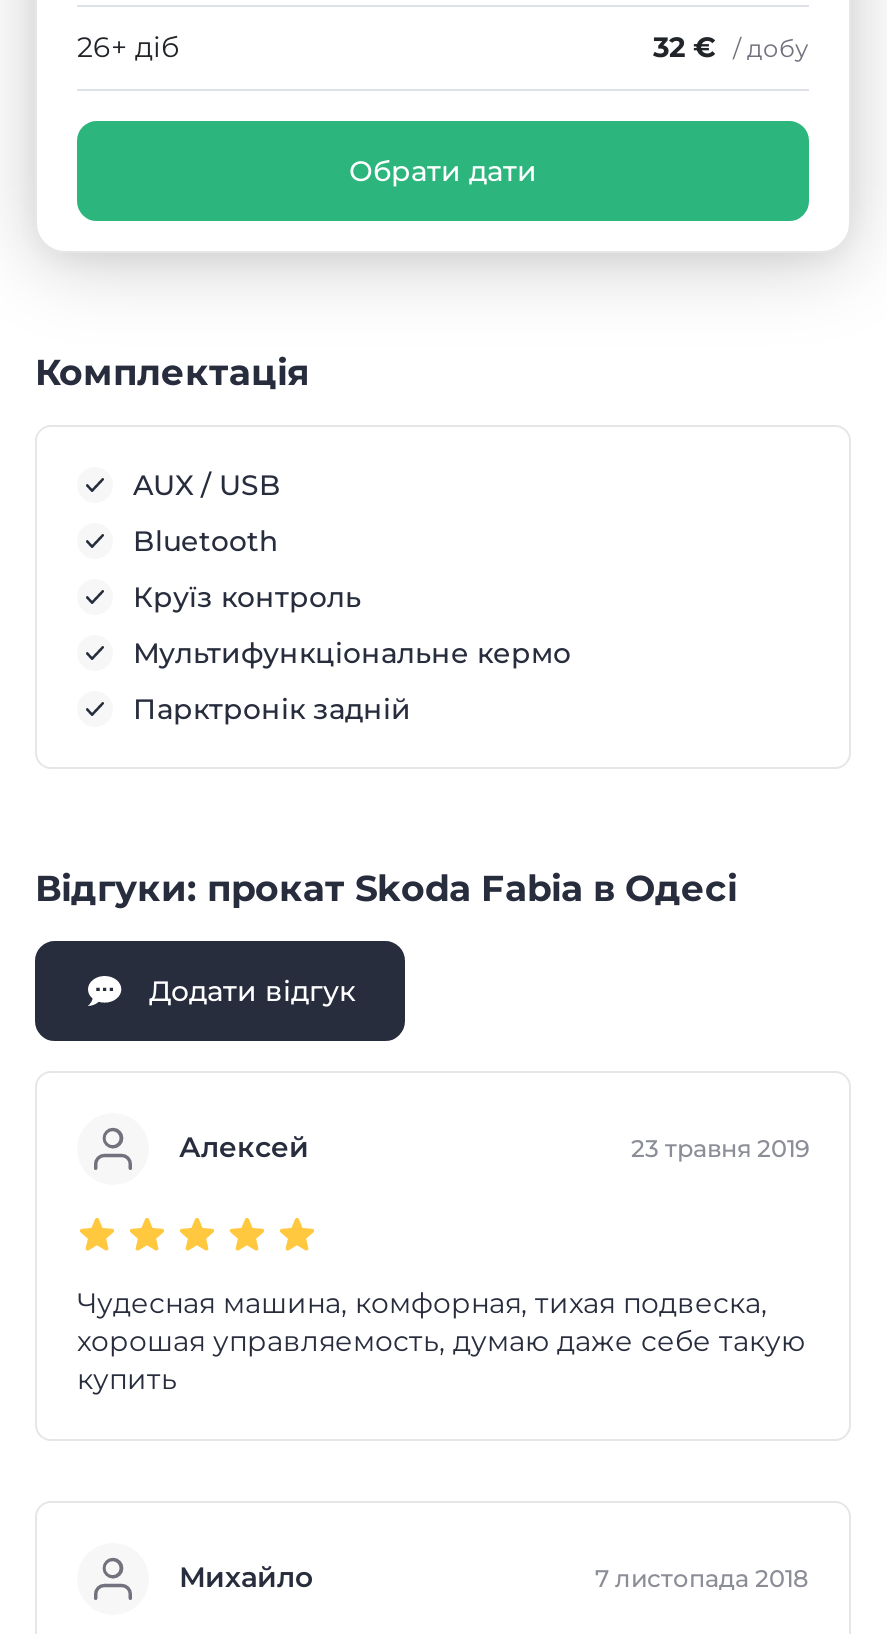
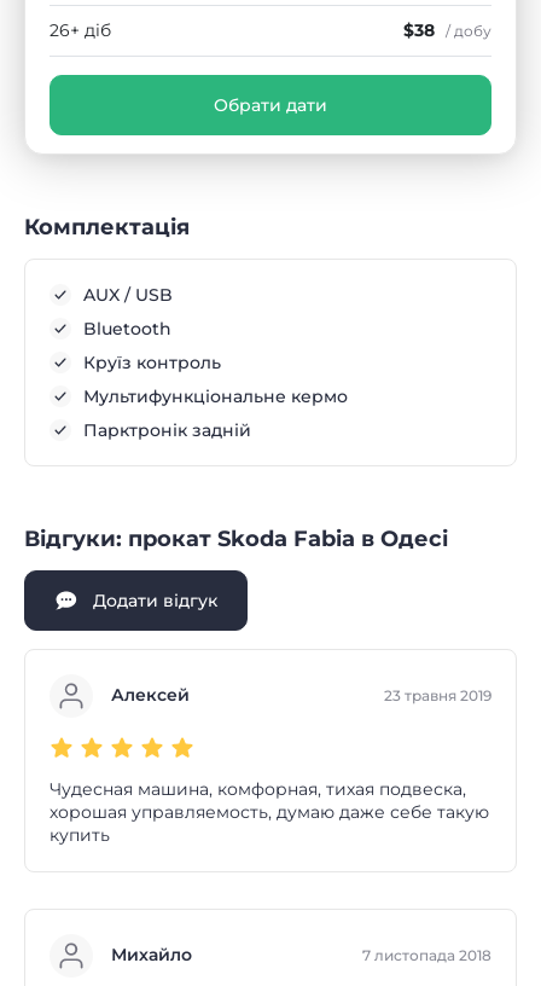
[653,29,809,65] 32 € / добу -> [403,19,491,41] $38 / добу

